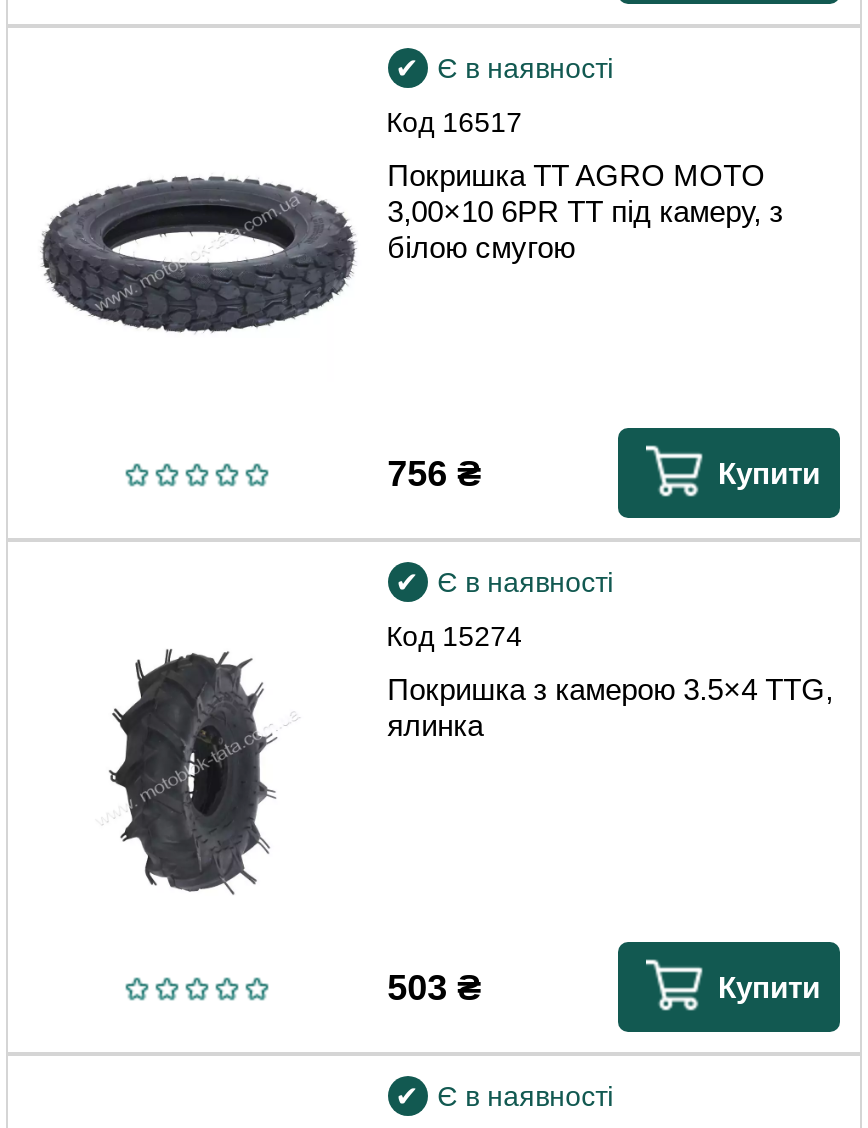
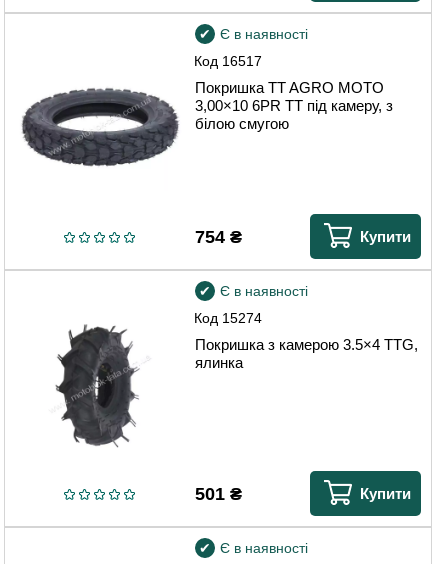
[387,453,481,493] 756 ₴ -> [195,227,242,247] 754 ₴
[387,967,481,1007] 503 ₴ -> [195,484,242,504] 501 ₴

